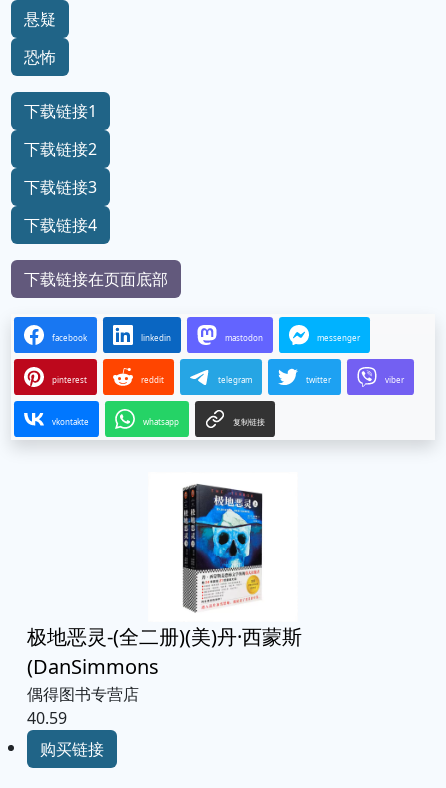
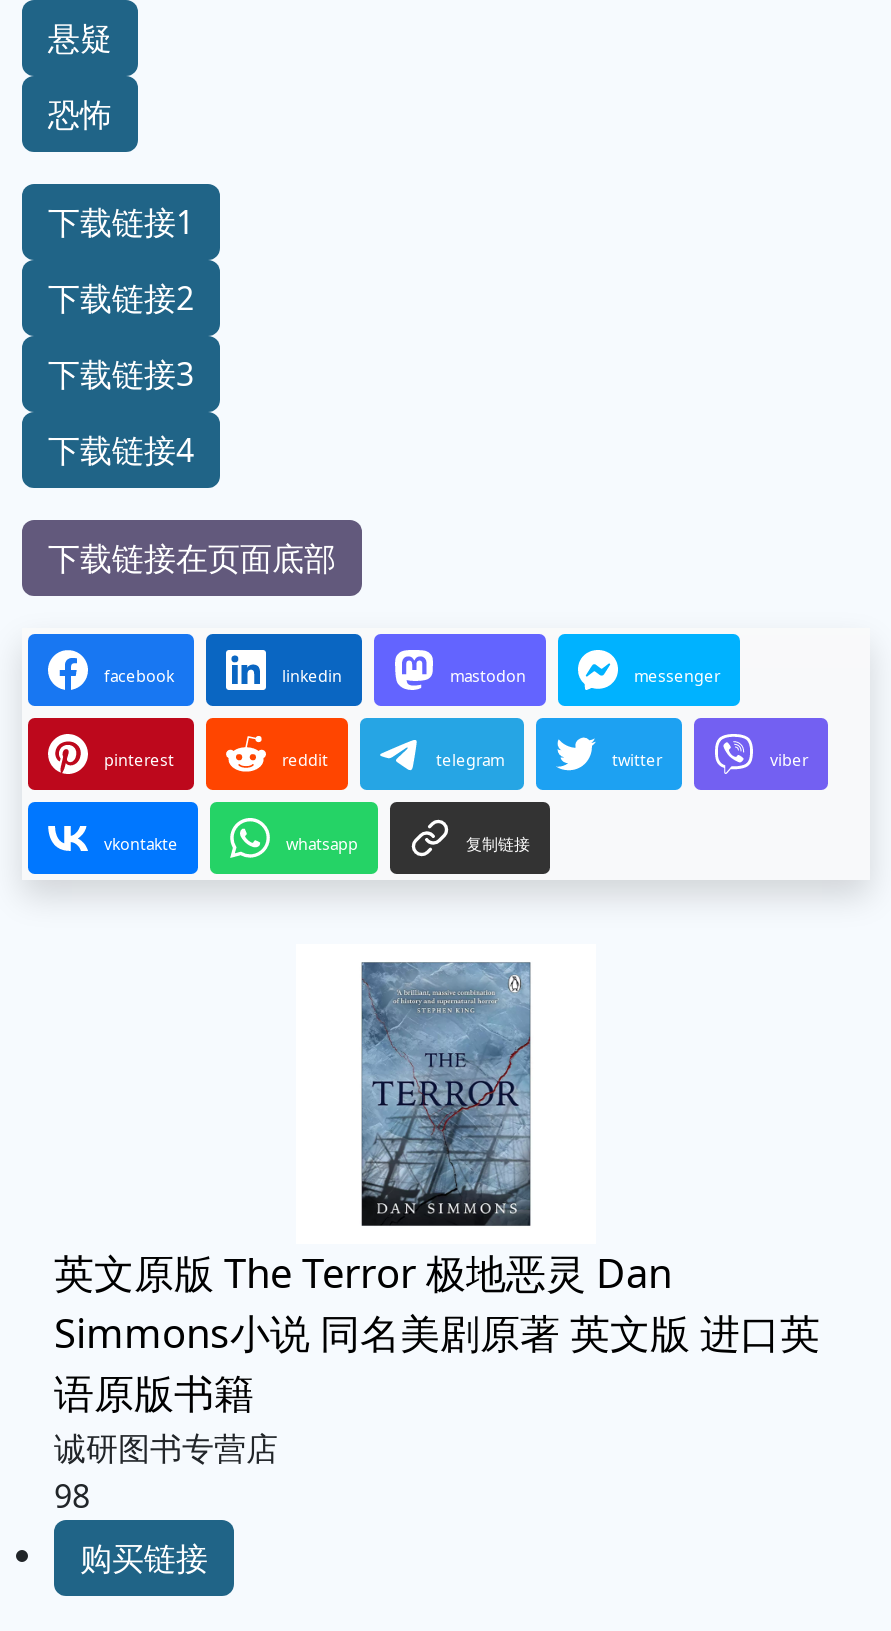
[27,481,302,729] [image] | 极地恶灵-(全二册)(美)丹·西蒙斯 | (DanSimmons | 偶得图书专营店 | 40.59 -> [54,962,820,1519] [image] | 英文原版 The Terror 极地恶灵 Dan | Simmons小说 同名美剧原著 英文版 进口英 | 语原版书籍 | 诚研图书专营店 | 98

